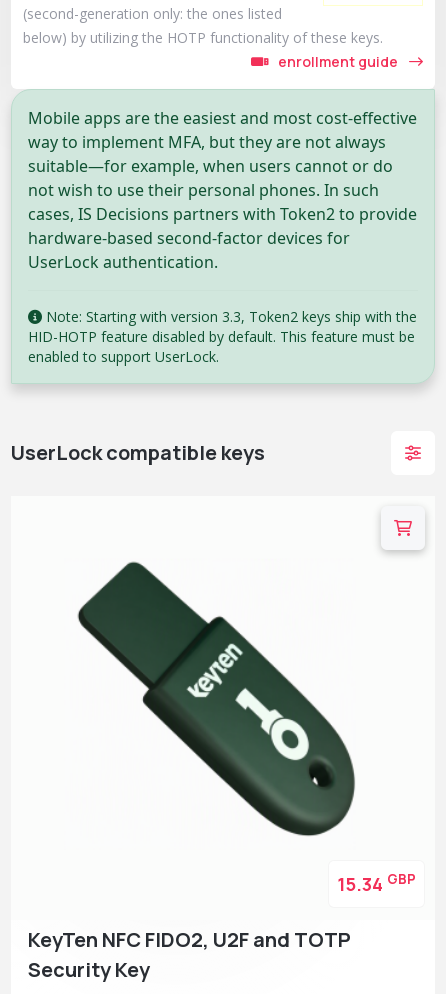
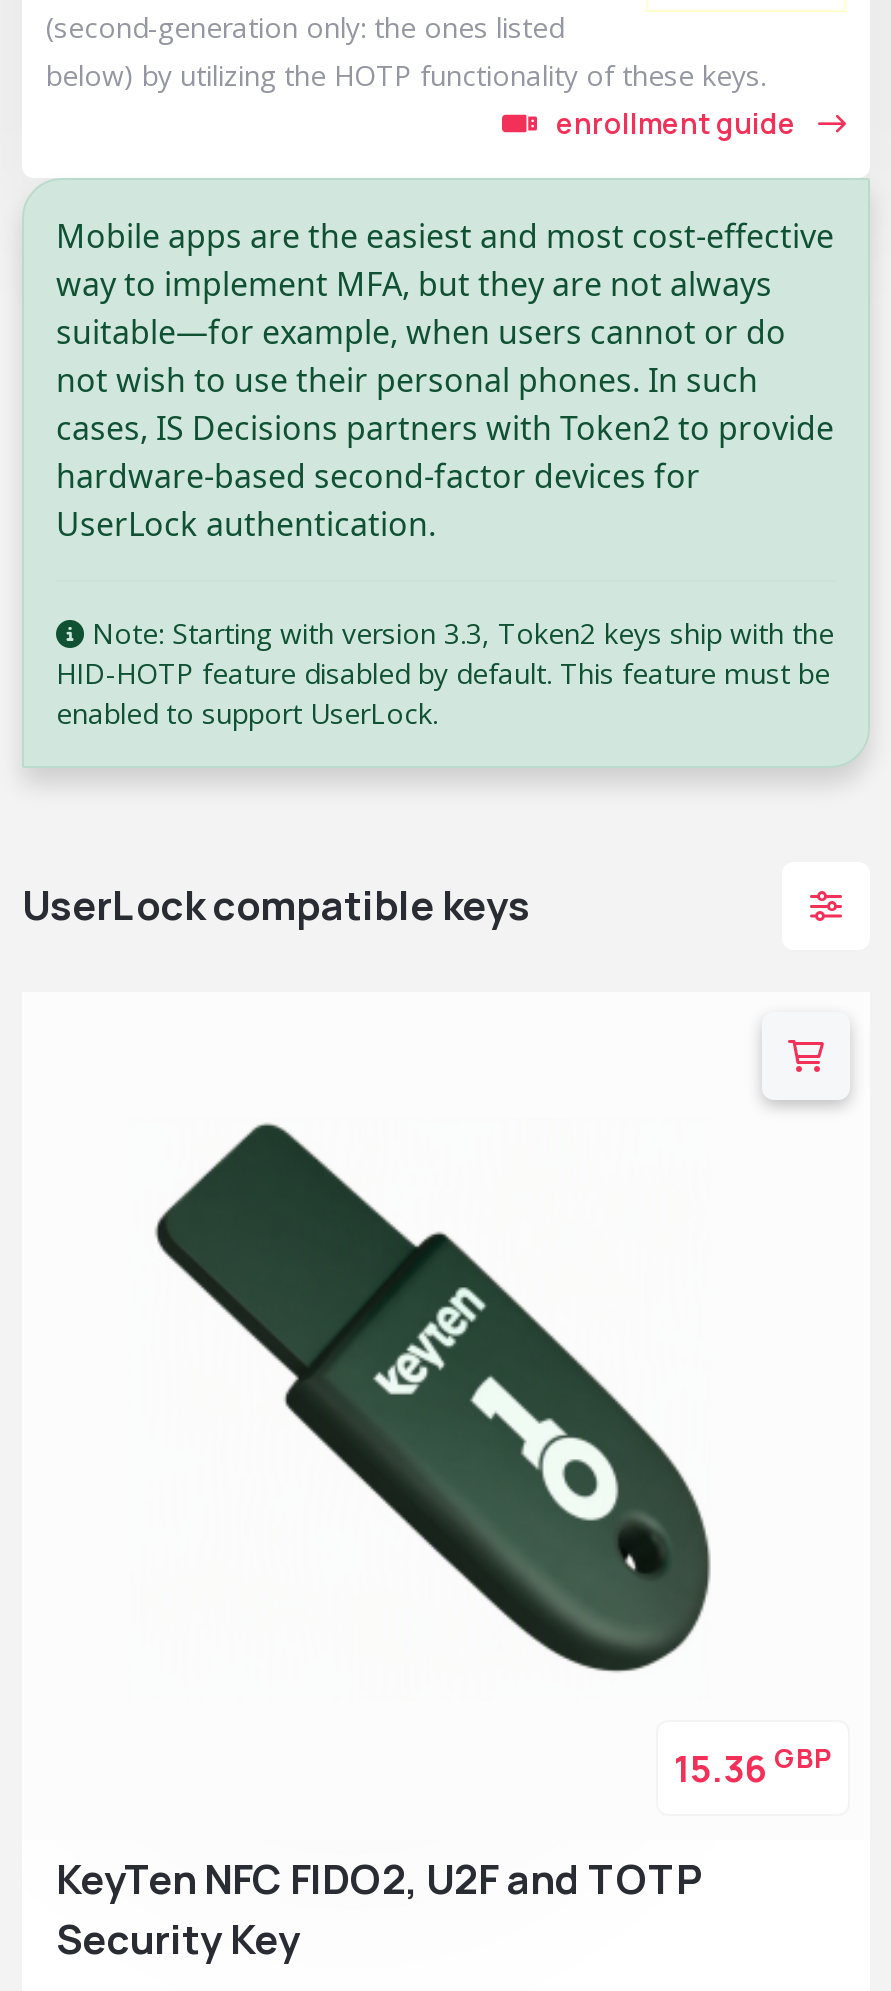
[337,870,416,896] 15.34 GBP -> [674,1740,832,1791] 15.36 GBP

